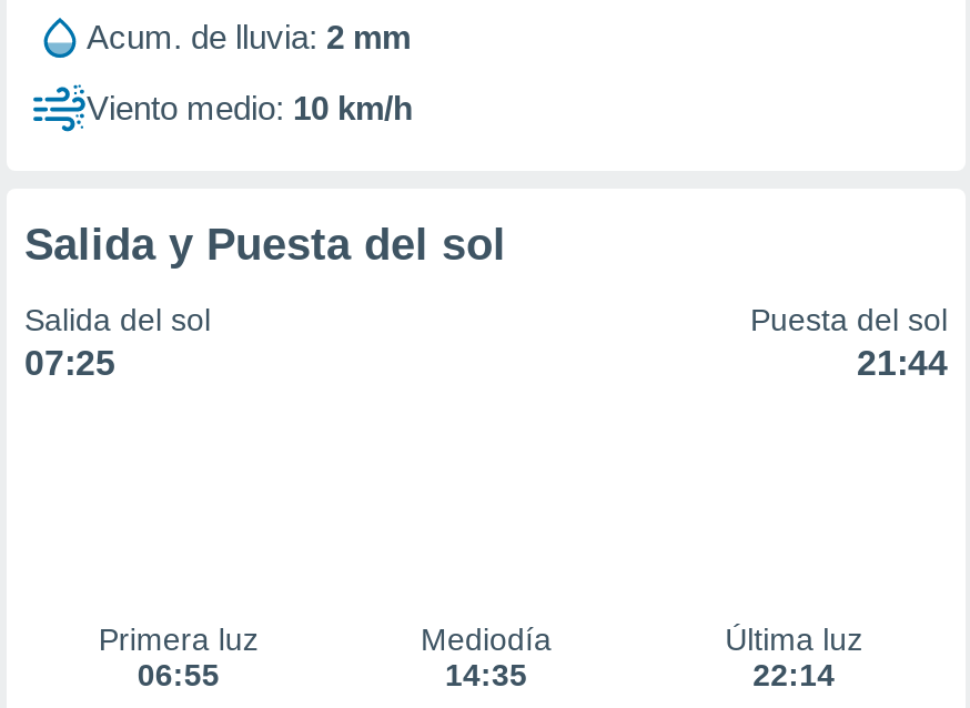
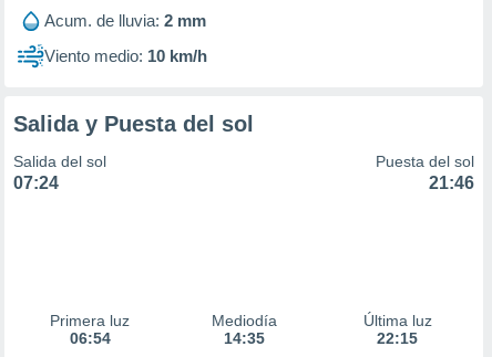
[24,344,115,382] 07:25 -> [13,174,59,192] 07:24
[857,344,948,382] 21:44 -> [429,174,474,192] 21:46
[137,657,219,692] 06:55 -> [70,329,111,347] 06:54
[753,657,835,692] 22:14 -> [377,329,418,347] 22:15

